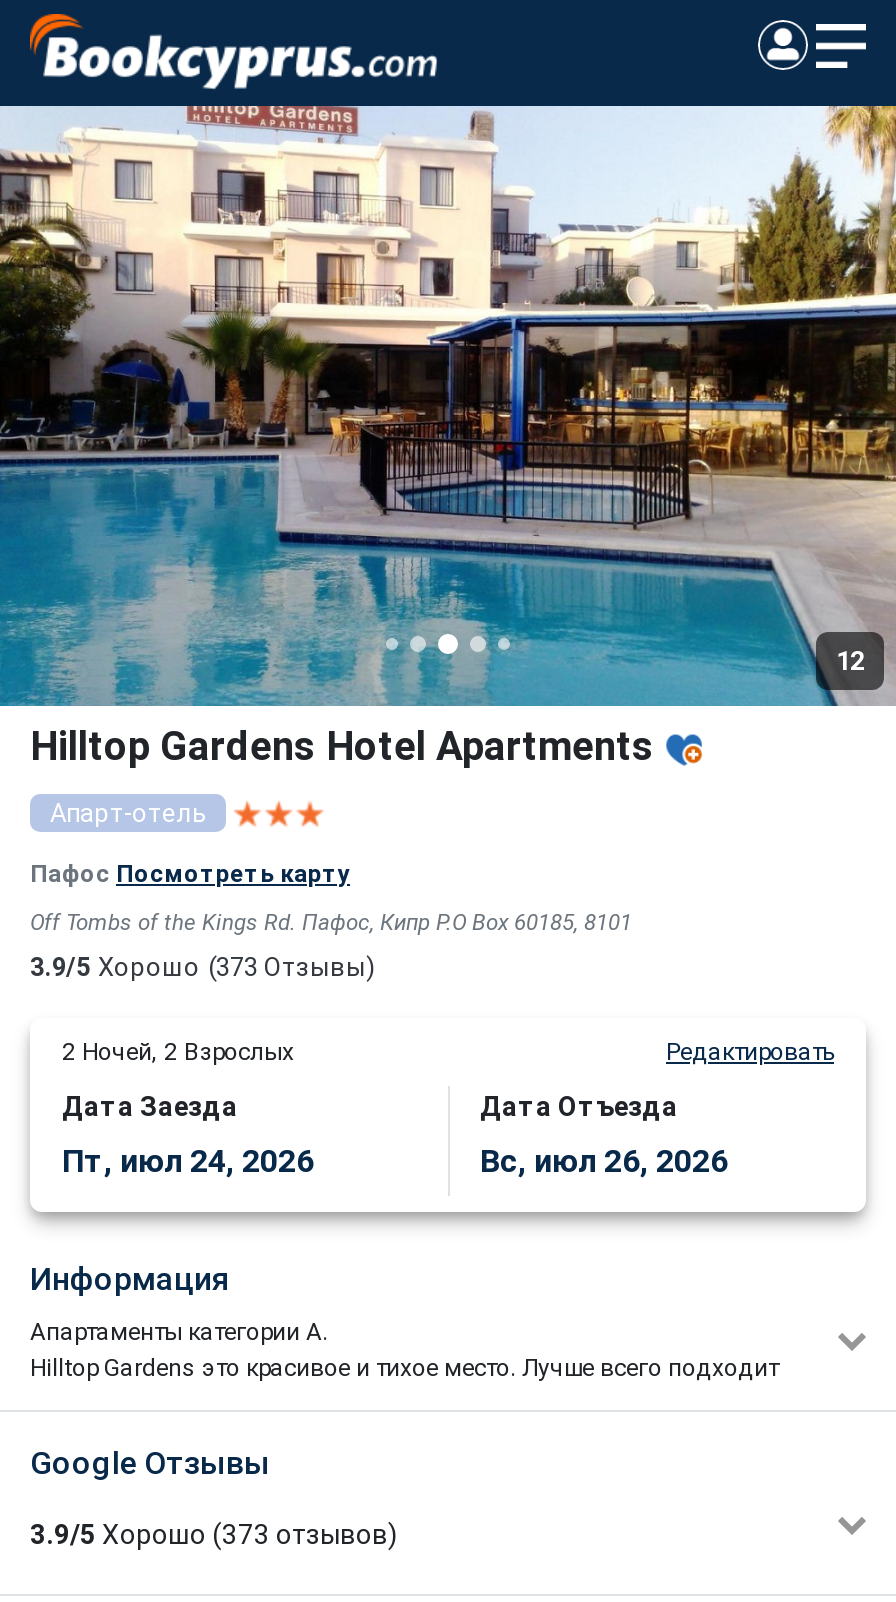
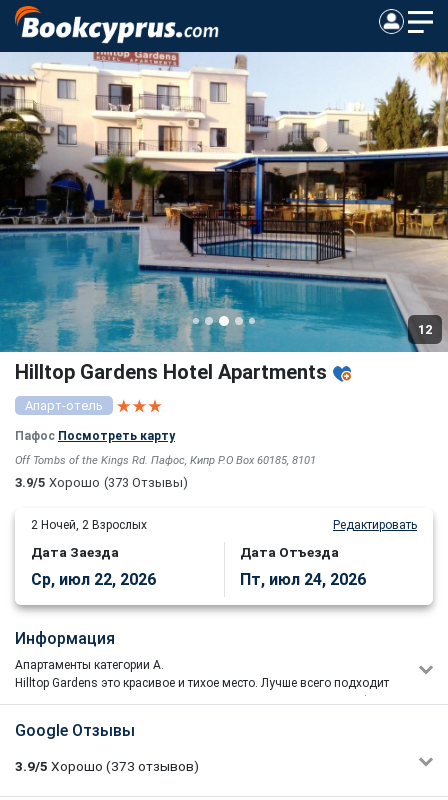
[62,1142,314,1180] Пт, июл 24, 2026 -> [31,570,156,589] Ср, июл 22, 2026
[480,1142,728,1180] Вс, июл 26, 2026 -> [240,570,366,589] Пт, июл 24, 2026

